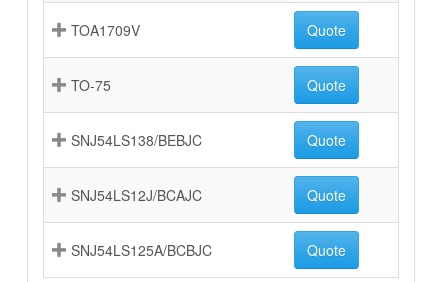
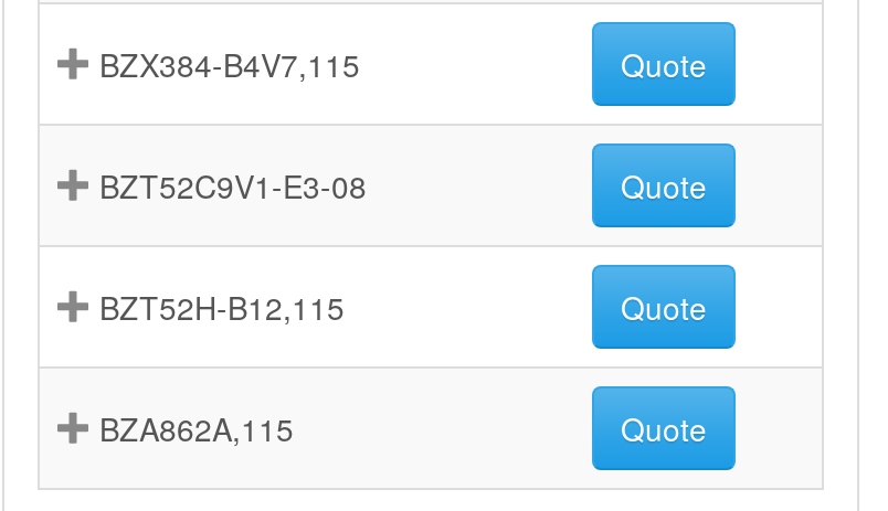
[71,20,140,40] TOA1709V -> [99,42,360,86] BZX384-B4V7,115
[71,75,111,95] TO-75 -> [99,163,367,207] BZT52C9V1-E3-08
[71,130,202,150] SNJ54LS138/BEBJC -> [99,285,345,329] BZT52H-B12,115
[71,185,346,260] SNJ54LS12J/BCAJC | Quote | SNJ54LS125A/BCBJC -> [99,406,294,450] BZA862A,115

